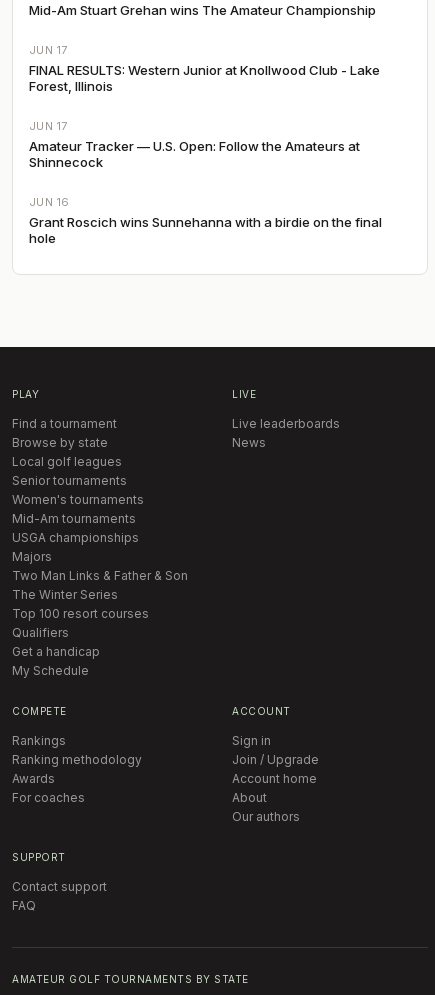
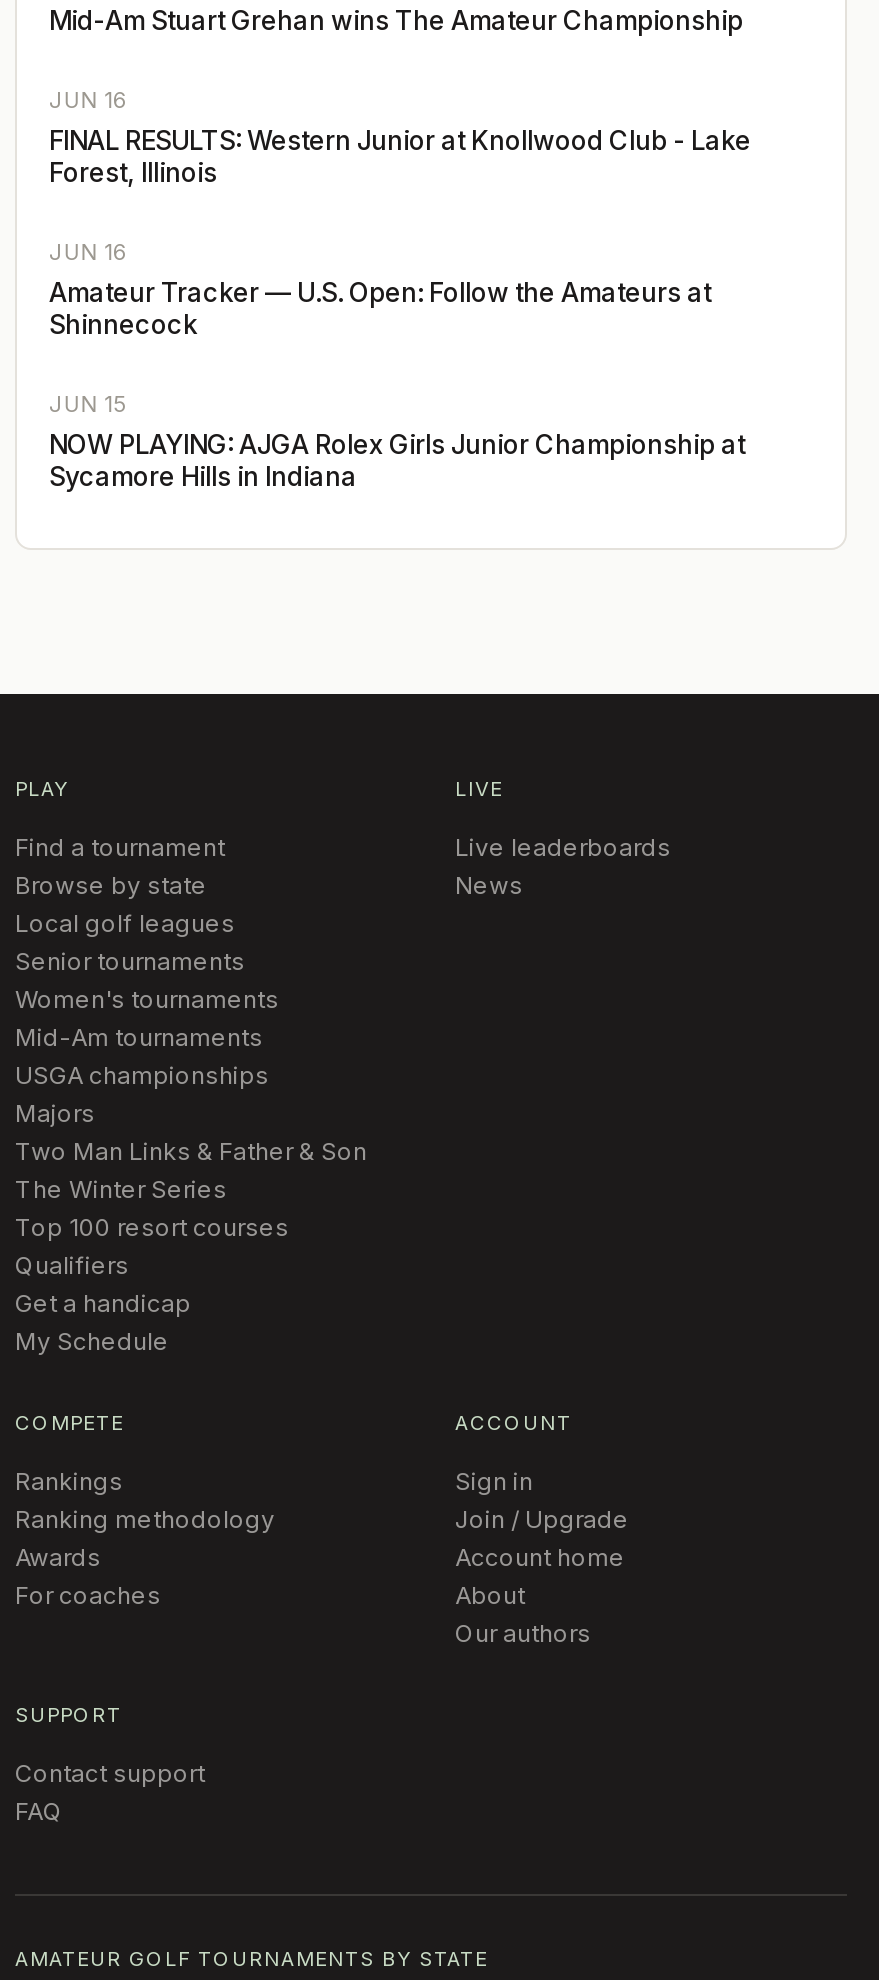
[29,43,67,57] JUN 17 -> [49,87,130,115] JUN 16
[29,119,67,133] JUN 17 -> [49,239,130,267] JUN 16
[29,195,382,246] JUN 16 | Grant Roscich wins Sunnehanna with a birdie on the final | hole -> [49,391,745,493] JUN 15 | NOW PLAYING: AJGA Rolex Girls Junior Championship at | Sycamore Hills in Indiana

